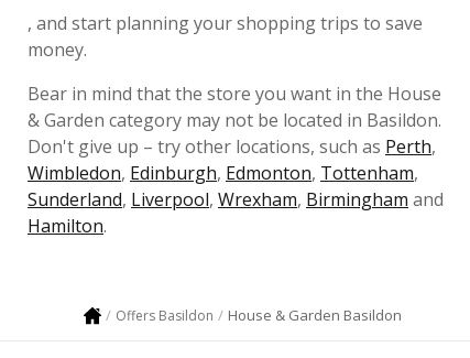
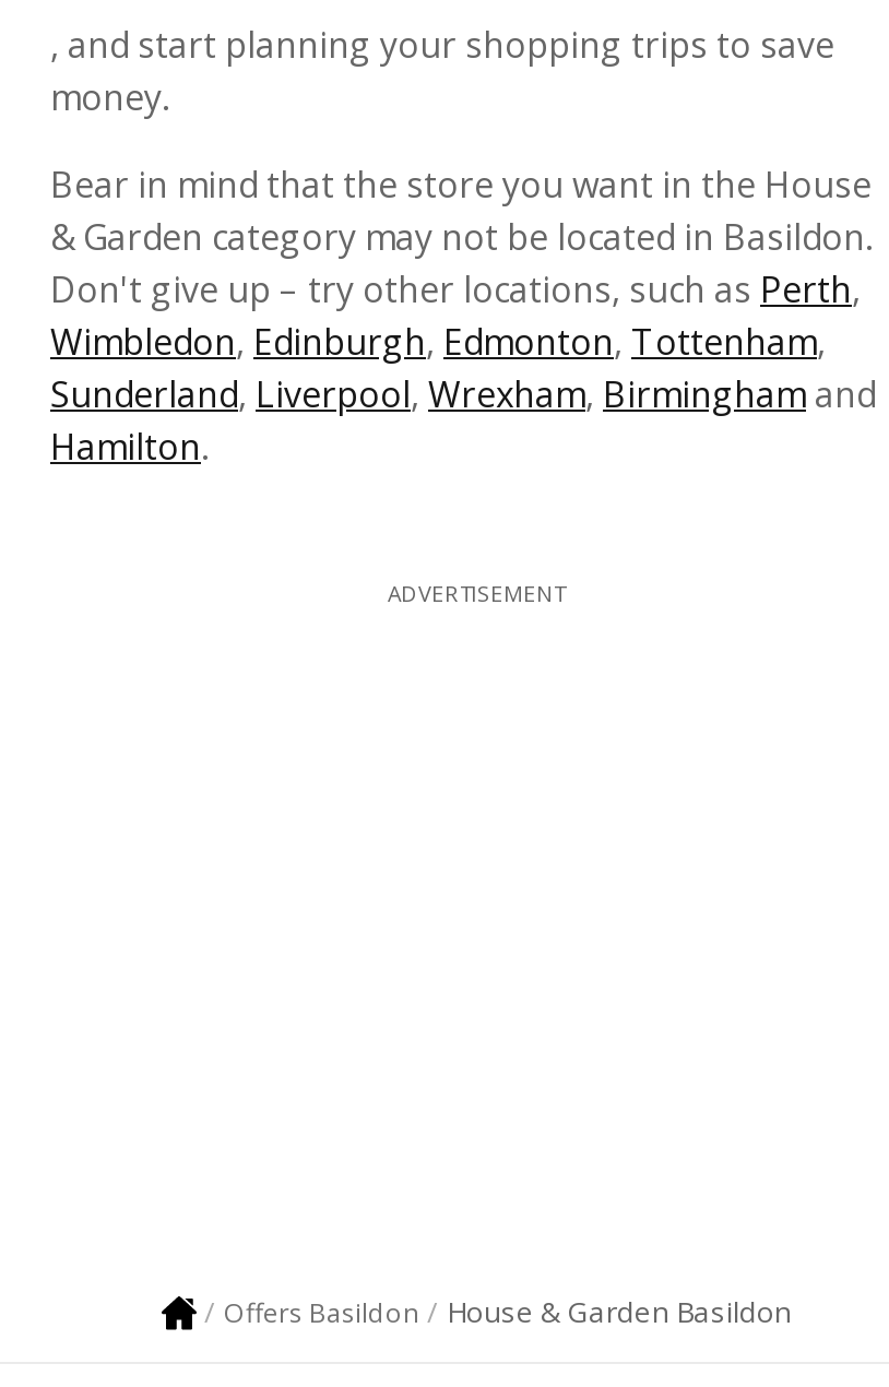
none -> [388,578,565,608] ADVERTISEMENT

